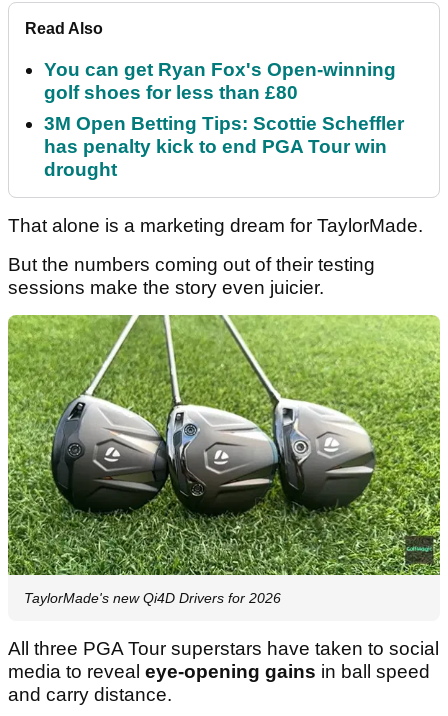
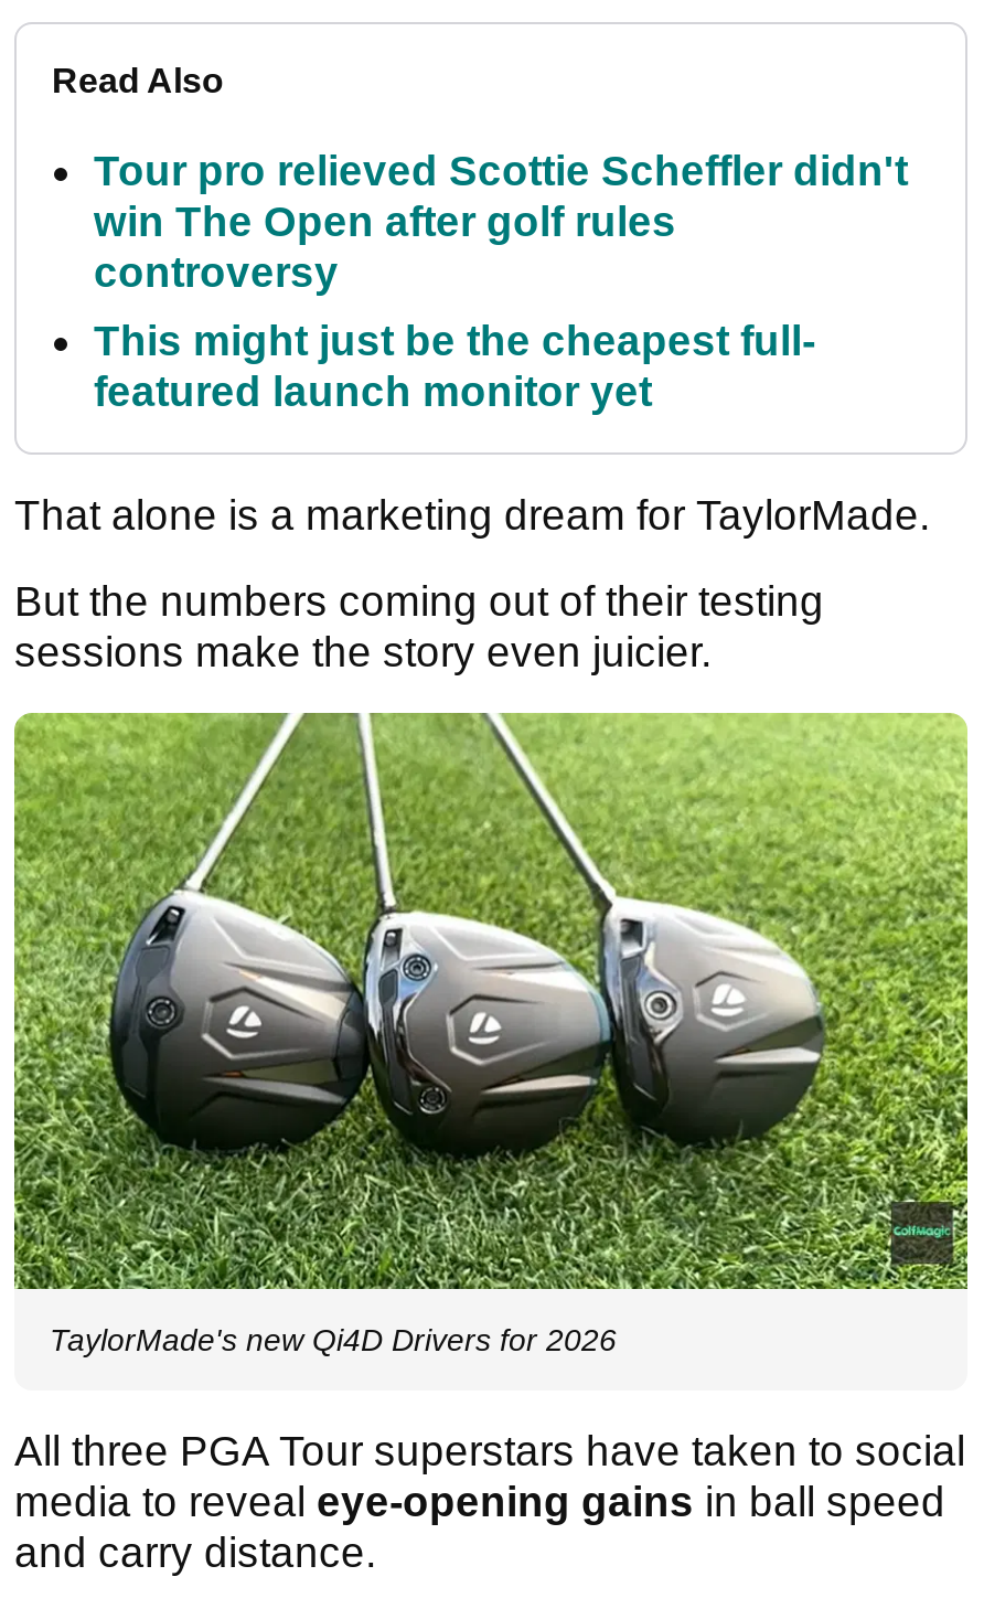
[44,59,396,103] You can get Ryan Fox's Open-winning | golf shoes for less than £80 -> [94,149,908,296] Tour pro relieved Scottie Scheffler didn't | win The Open after golf rules | controversy
[44,113,404,180] 3M Open Betting Tips: Scottie Scheffler | has penalty kick to end PGA Tour win | drought -> [94,318,815,416] This might just be the cheapest full- | featured launch monitor yet

